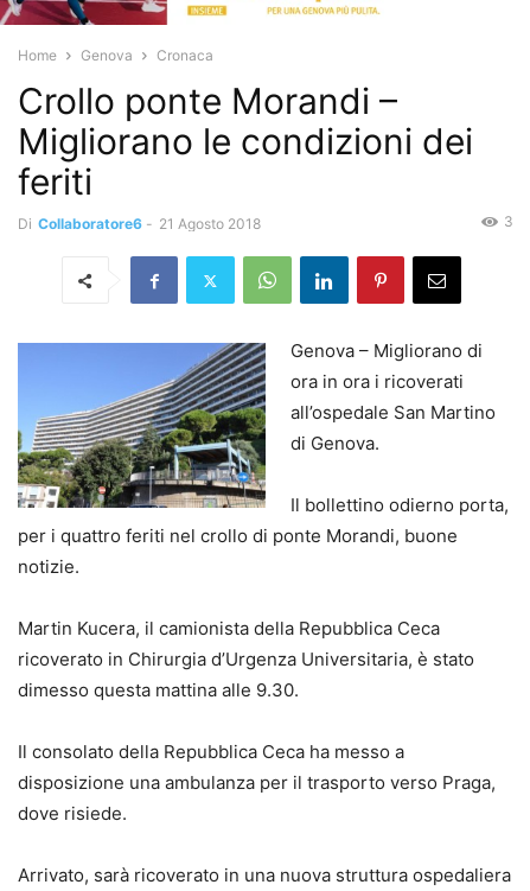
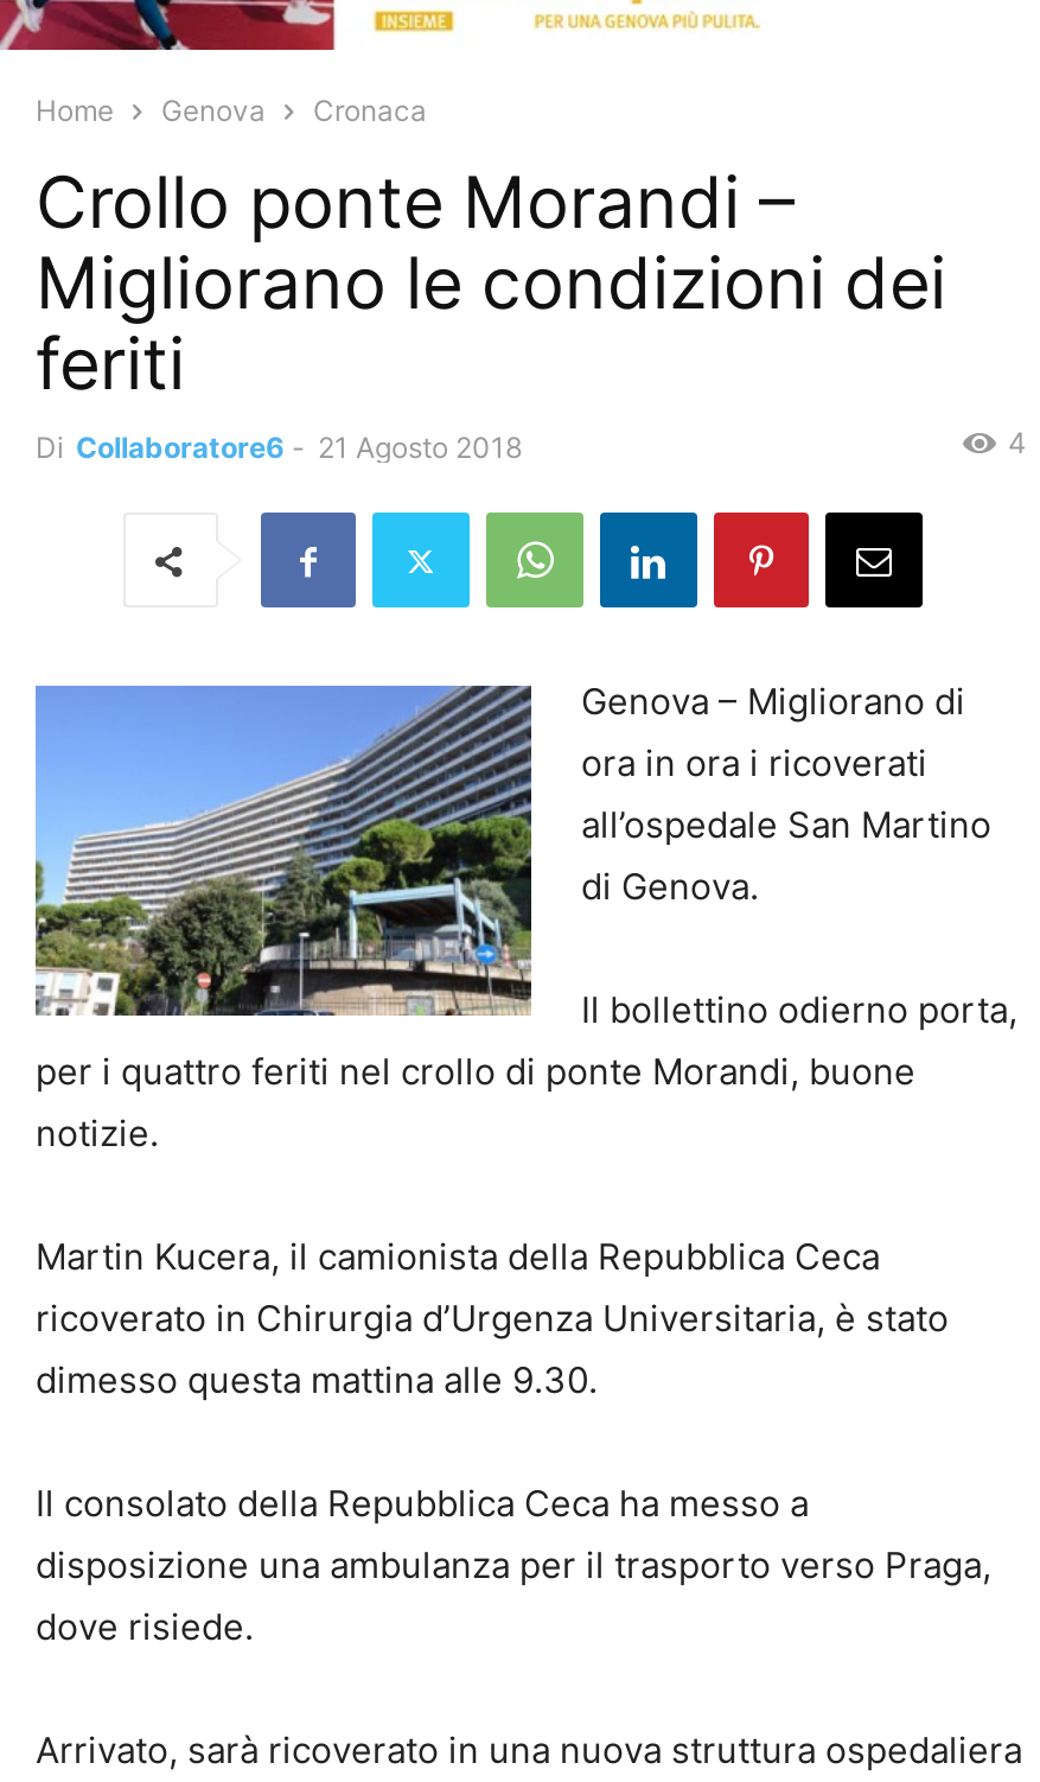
[504,212,513,230] 3 -> [1008,424,1027,460] 4

